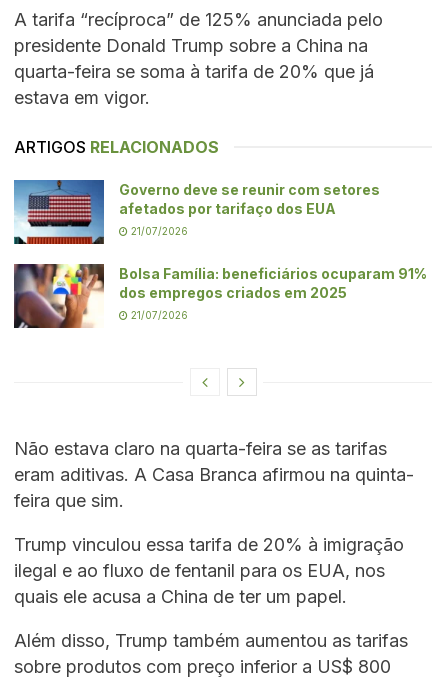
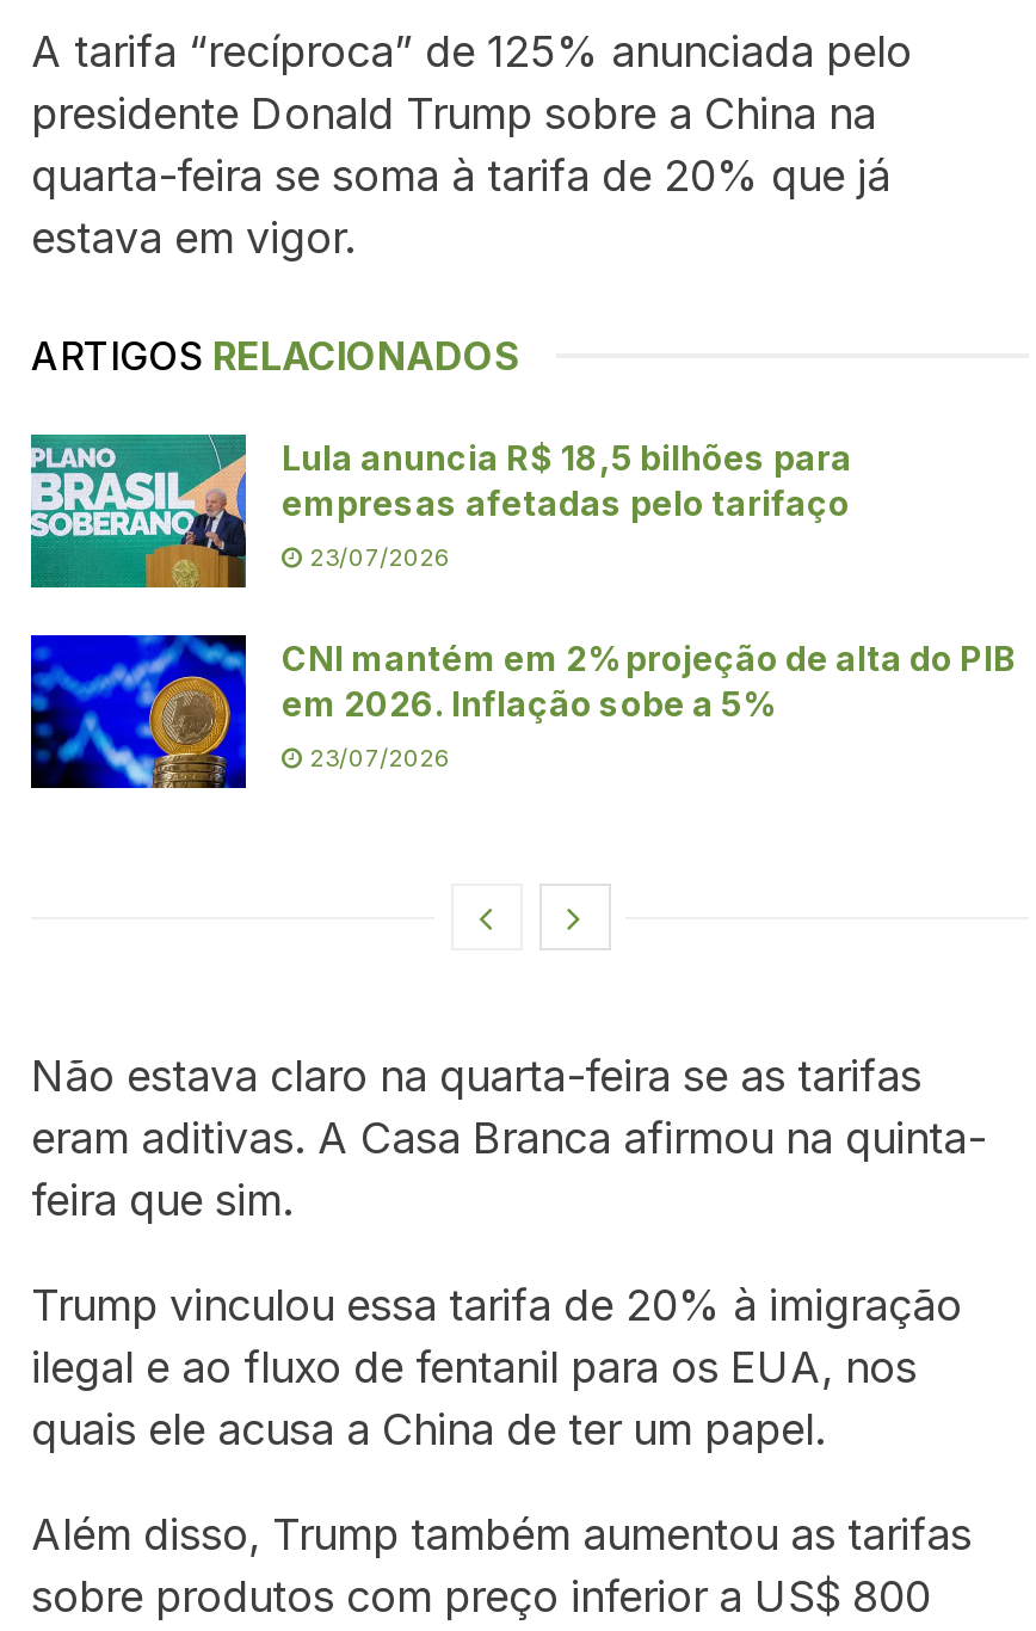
[13,179,380,245] [image] | Governo deve se reunir com setores | afetados por tarifaço dos EUA -> [29,435,852,590] [image] | Lula anuncia R$ 18,5 bilhões para | empresas afetadas pelo tarifaço
[128,225,188,237] 21/07/2026 -> [303,542,451,570] 23/07/2026
[13,263,427,329] [image] | Bolsa Família: beneficiários ocuparam 91% | dos empregos criados em 2025 -> [29,633,1017,790] [image] | CNI mantém em 2% projeção de alta do PIB | em 2026. Inflação sobe a 5%
[128,309,188,321] 21/07/2026 -> [303,743,451,772] 23/07/2026

